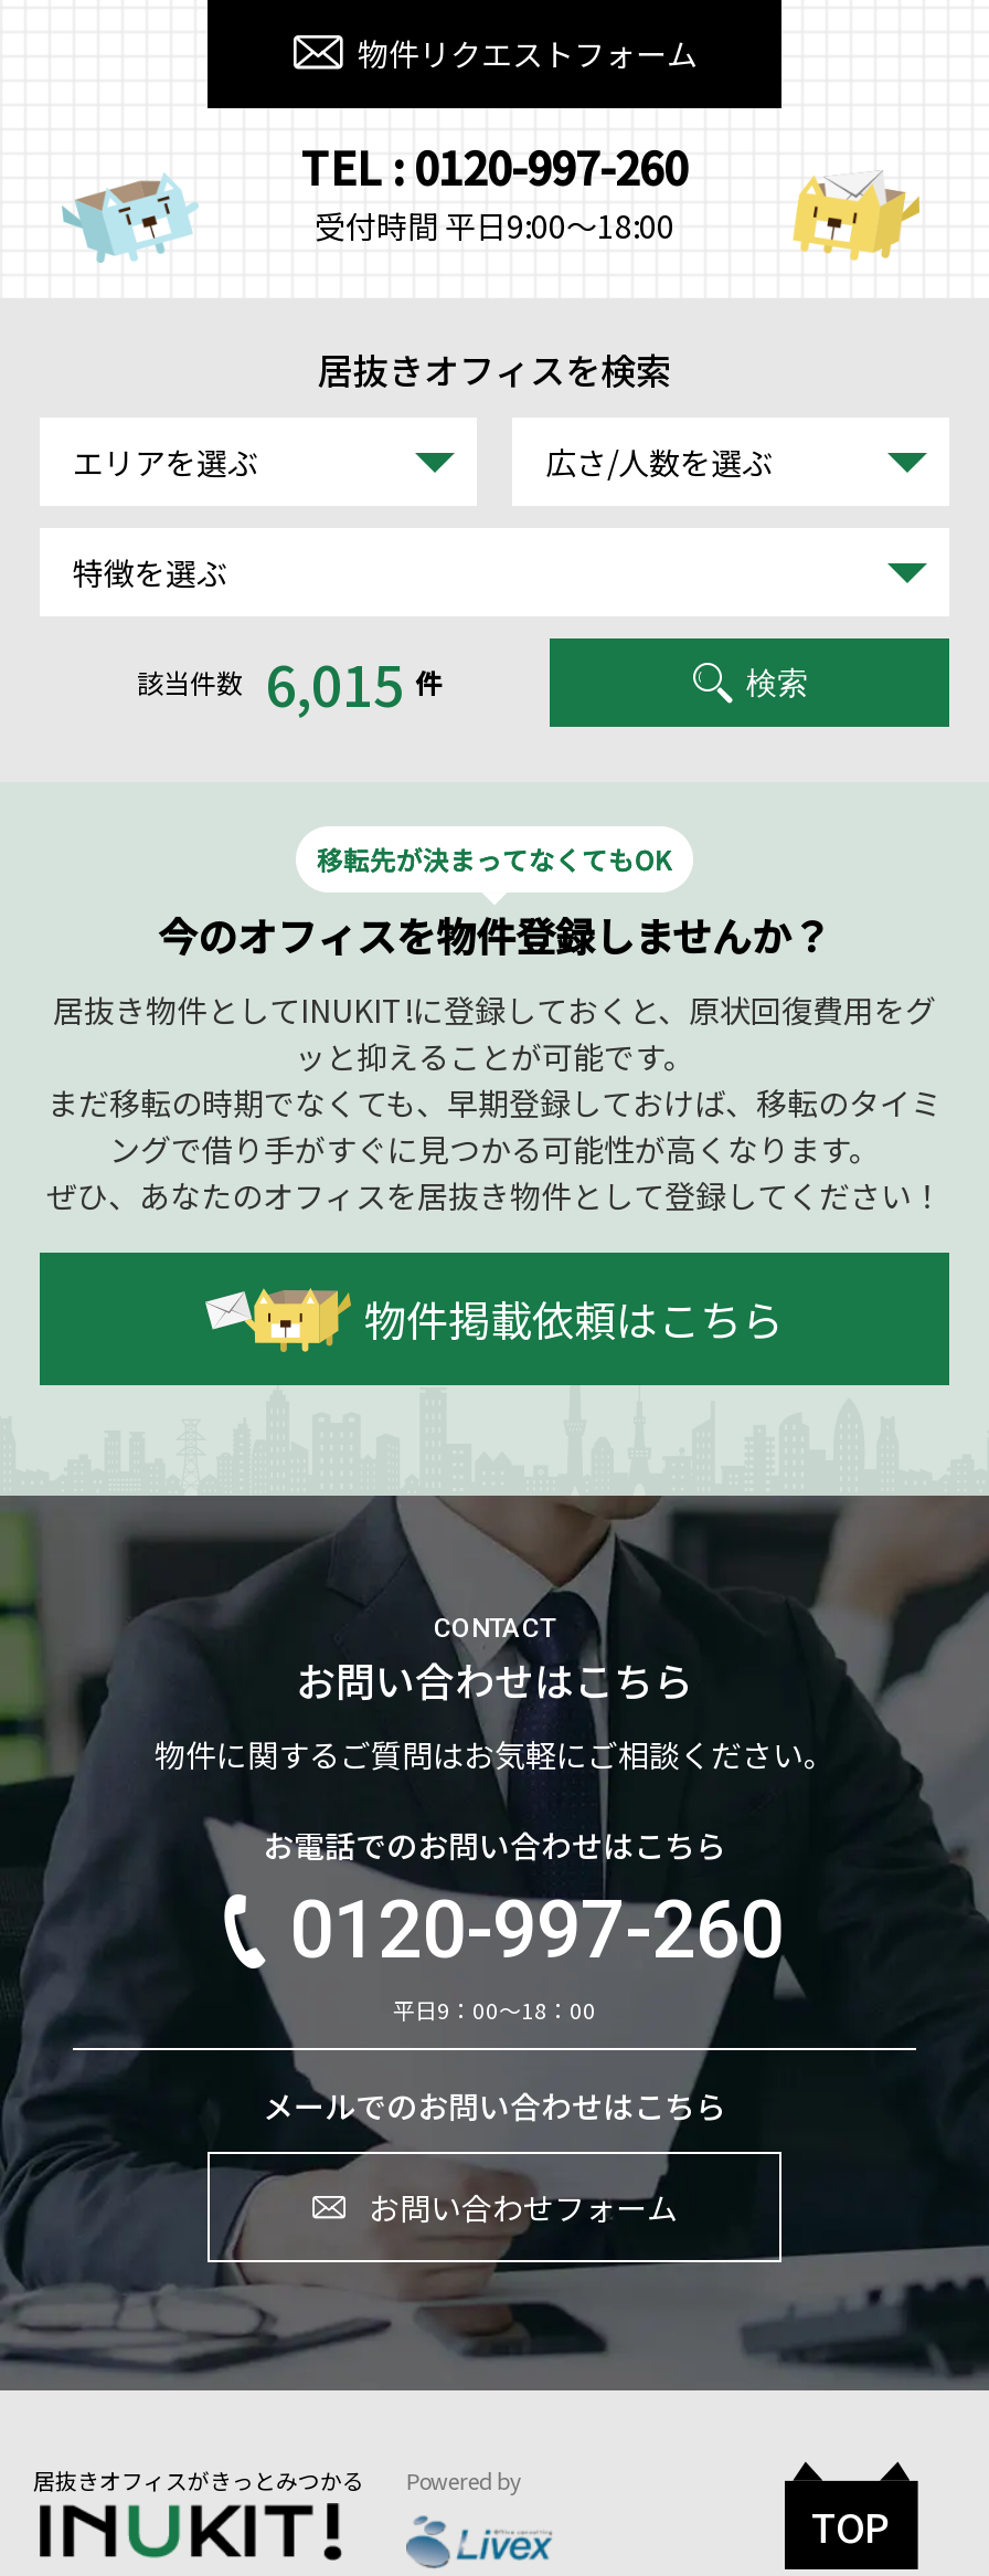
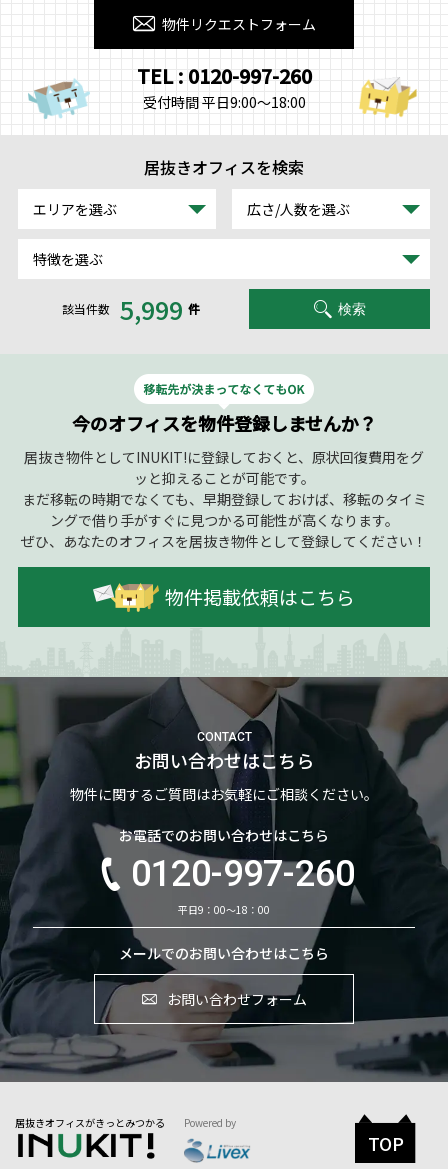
[137,642,442,722] 該当件数 6,015 件 -> [62,291,200,327] 該当件数 5,999 件

